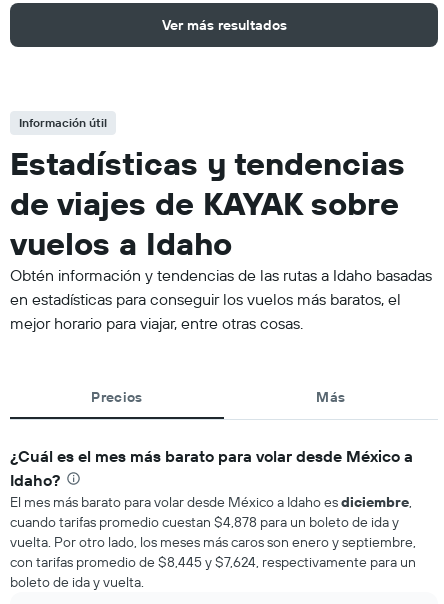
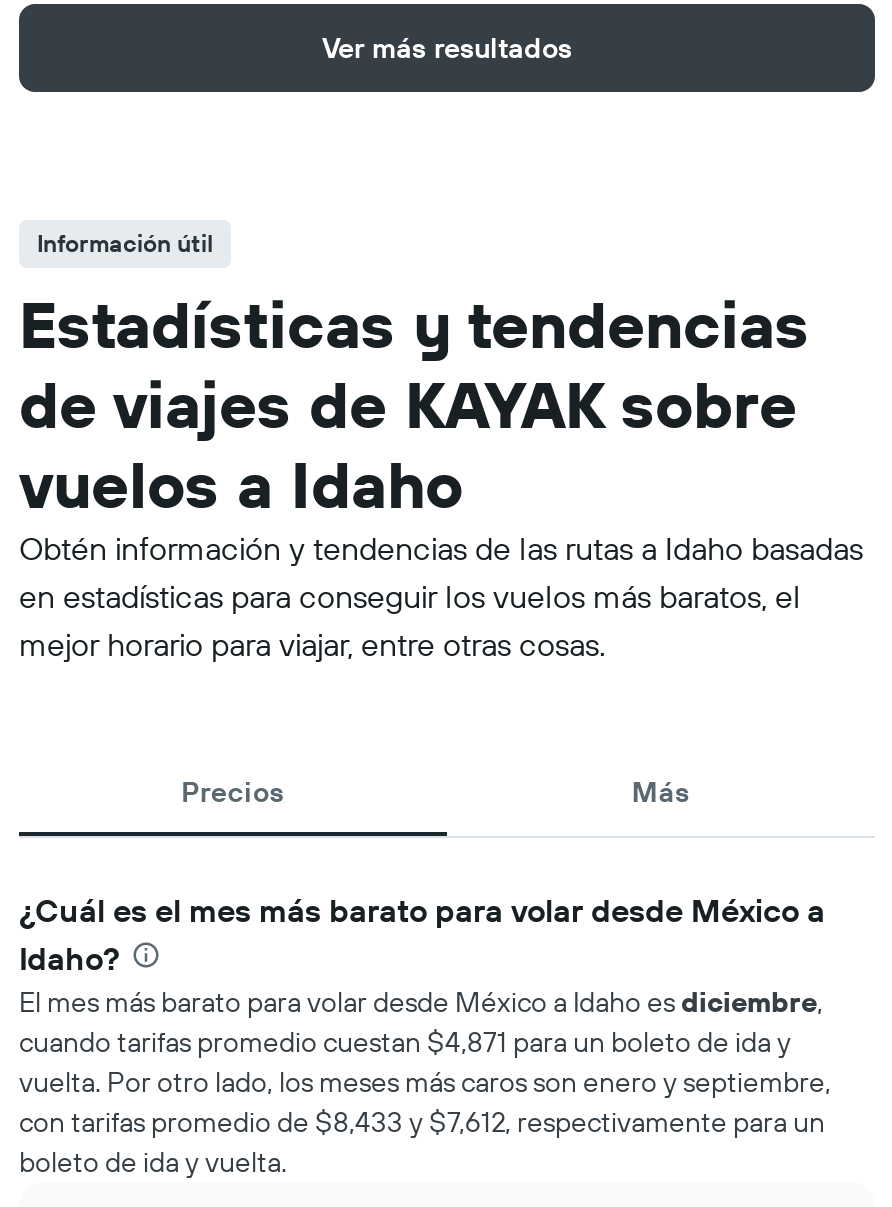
[10,513,399,531] cuando tarifas promedio cuestan $4,878 para un boleto de ida y -> [19,1024,791,1060] cuando tarifas promedio cuestan $4,871 para un boleto de ida y
[10,553,416,571] con tarifas promedio de $8,445 y $7,624, respectivamente para un -> [19,1104,825,1140] con tarifas promedio de $8,433 y $7,612, respectivamente para un

